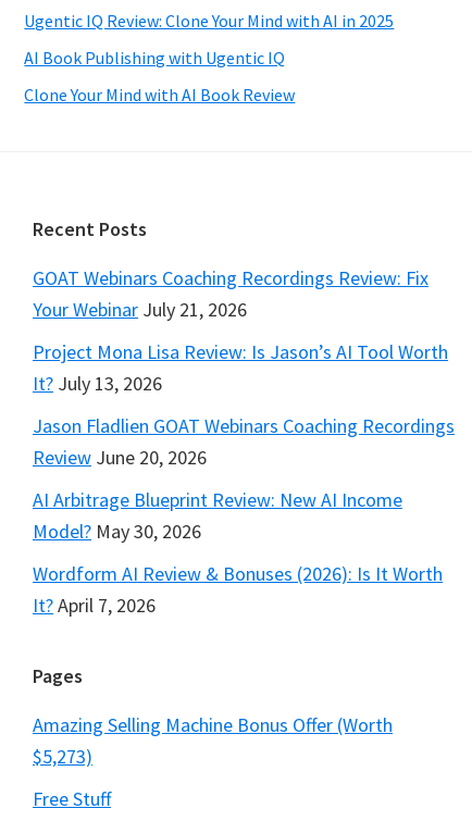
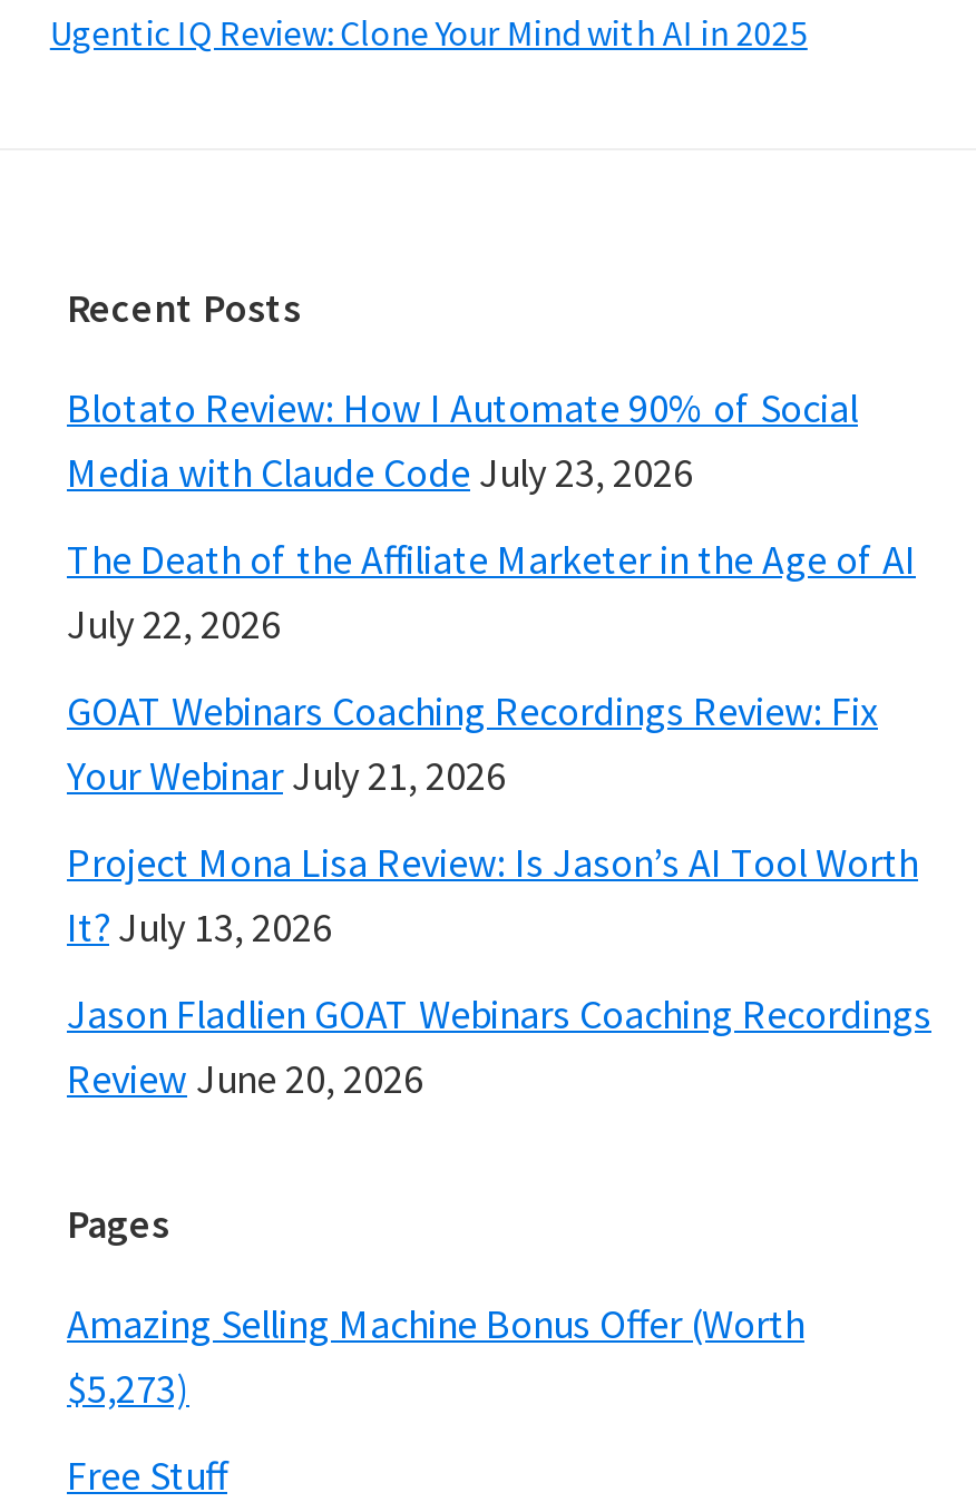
[24,47,295,106] AI Book Publishing with Ugentic IQ | Clone Your Mind with AI Book Review -> none
none -> [67,383,916,650] Blotato Review: How I Automate 90% of Social | Media with Claude Code July 23, 2026 | The Death of the Affiliate Marketer in the Age of AI | July 22, 2026
moved [33,266,455,470] -> [67,686,931,1105]: GOAT Webinars Coaching Recordings Review: Fix | Your Webinar July 21, 2026 | Project Mona Lisa Review: Is Jason’s AI Tool Worth | It? July 13, 2026 | Jason Fladlien GOAT Webinars Coaching Recordings | Review June 20, 2026
[33,487,443,618] AI Arbitrage Blueprint Review: New AI Income | Model? May 30, 2026 | Wordform AI Review & Bonuses (2026): Is It Worth | It? April 7, 2026 -> none

